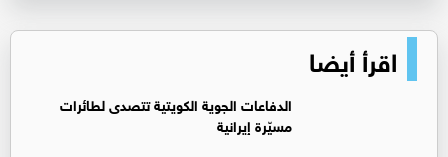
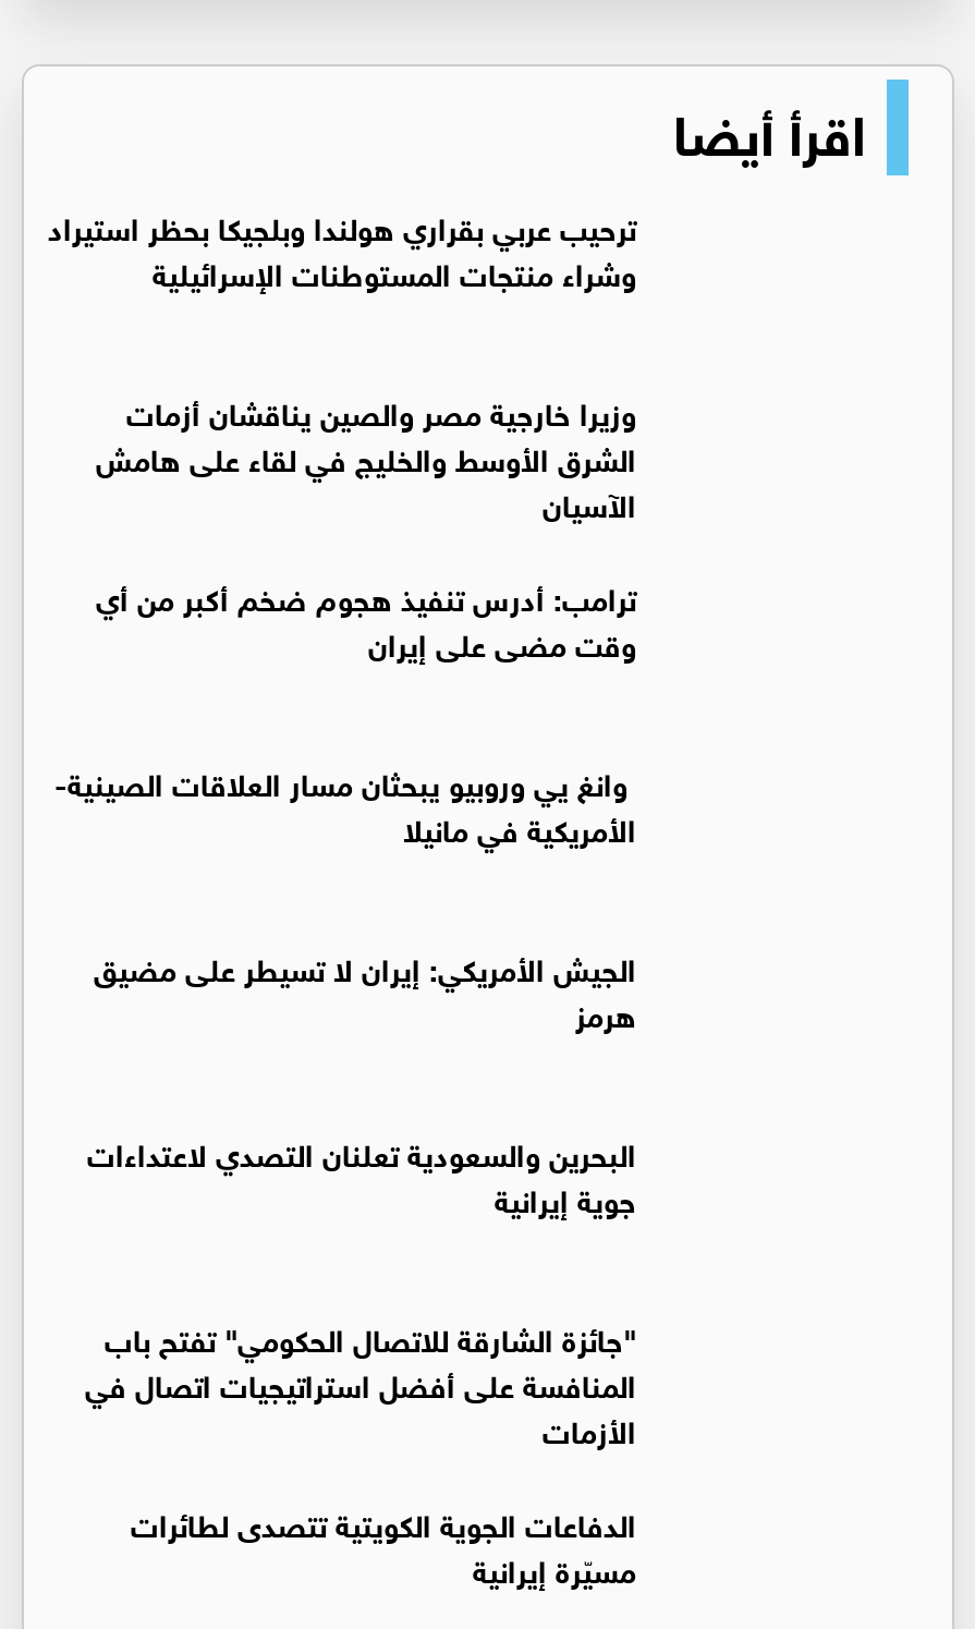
none -> [48,197,636,1455] ترحيب عربي بقراري هولندا وبلجيكا بحظر استيراد | وشراء منتجات المستوطنات الإسرائيلية | وزيرا خارجية مصر والصين يناقشان أزمات | الشرق الأوسط والخليج في لقاء على هامش | الآسيان | ترامب: أدرس تنفيذ هجوم ضخم أكبر من أي | وقت مضى على إيران | وانغ يي وروبيو يبحثان مسار العلاقات الصينية- | الأمريكية في مانيلا | الجيش الأمريكي: إيران لا تسيطر على مضيق | هرمز | البحرين والسعودية تعلنان التصدي لاعتداءات | جوية إيرانية | "جائزة الشارقة للاتصال الحكومي" تفتح باب | المنافسة على أفضل استراتيجيات اتصال في | الأزمات

